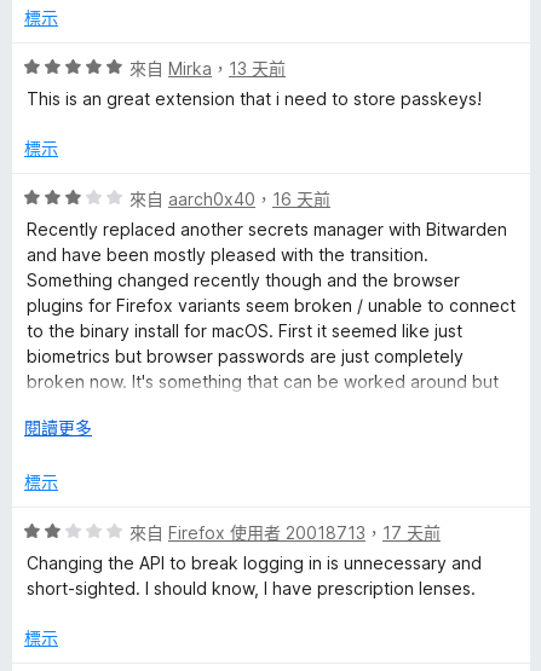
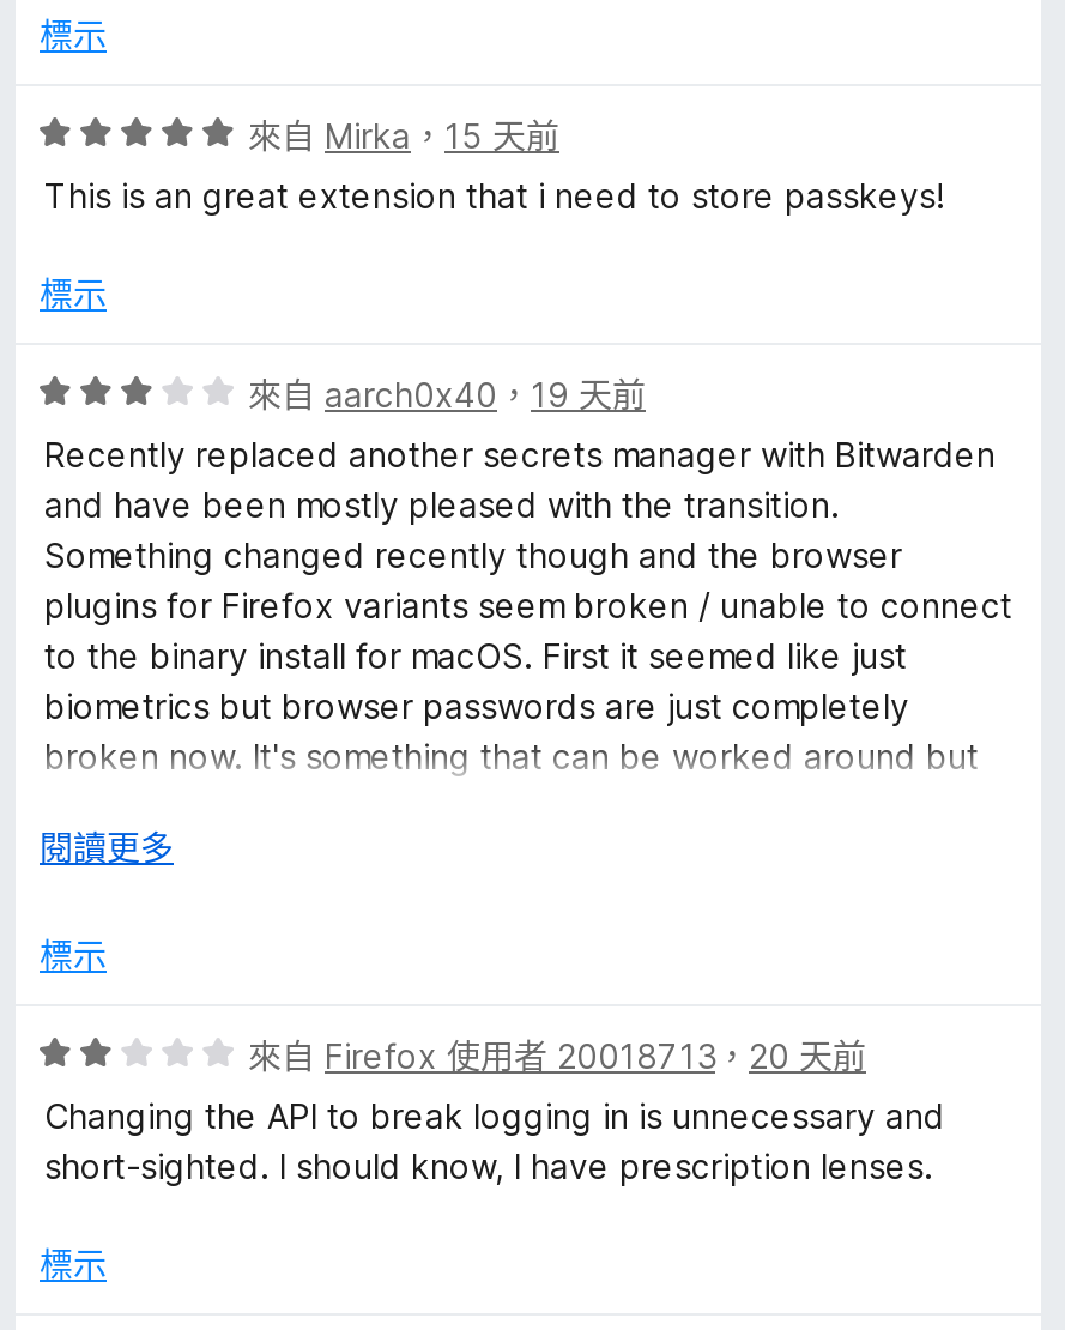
[130,58,286,79] 來自Mirka，13 天前 -> [248,115,559,156] 來自Mirka，15 天前
[130,189,330,209] 來自aarch0x40，16 天前 -> [248,374,646,415] 來自aarch0x40，19 天前
[130,522,441,543] 來自Firefox 使用者 20018713，17 天前 -> [248,1035,866,1076] 來自Firefox 使用者 20018713，20 天前

